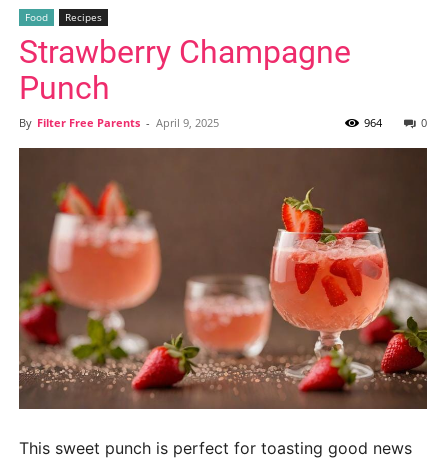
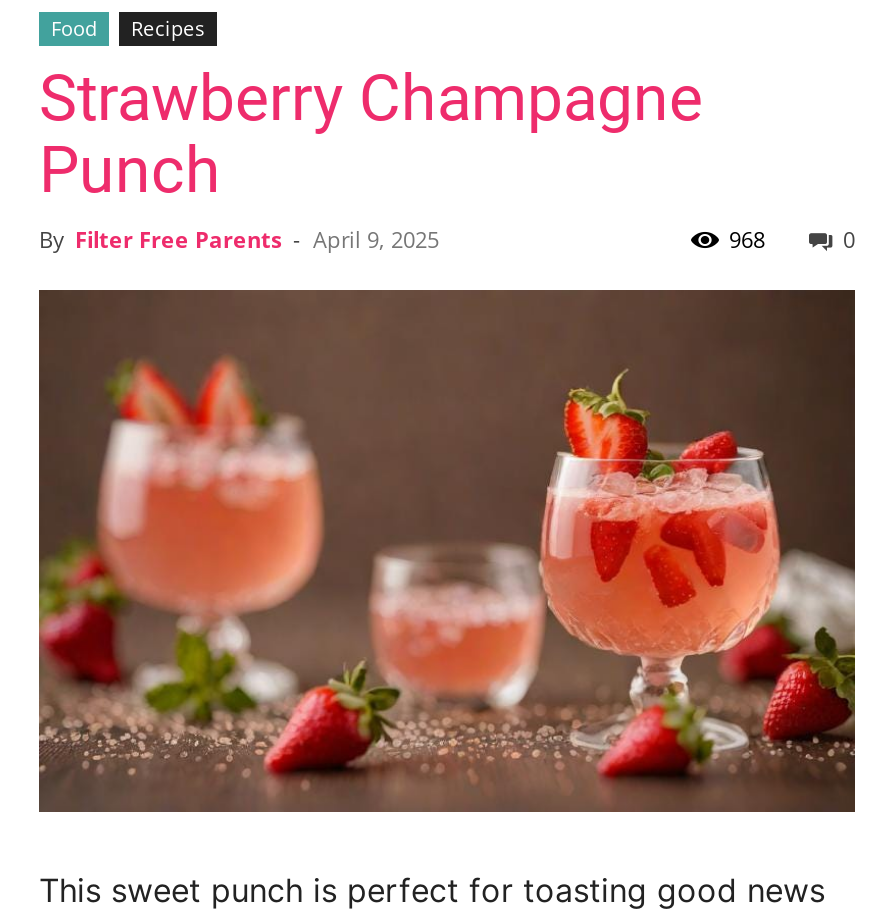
[364,115,382,130] 964 -> [729,224,765,254] 968

